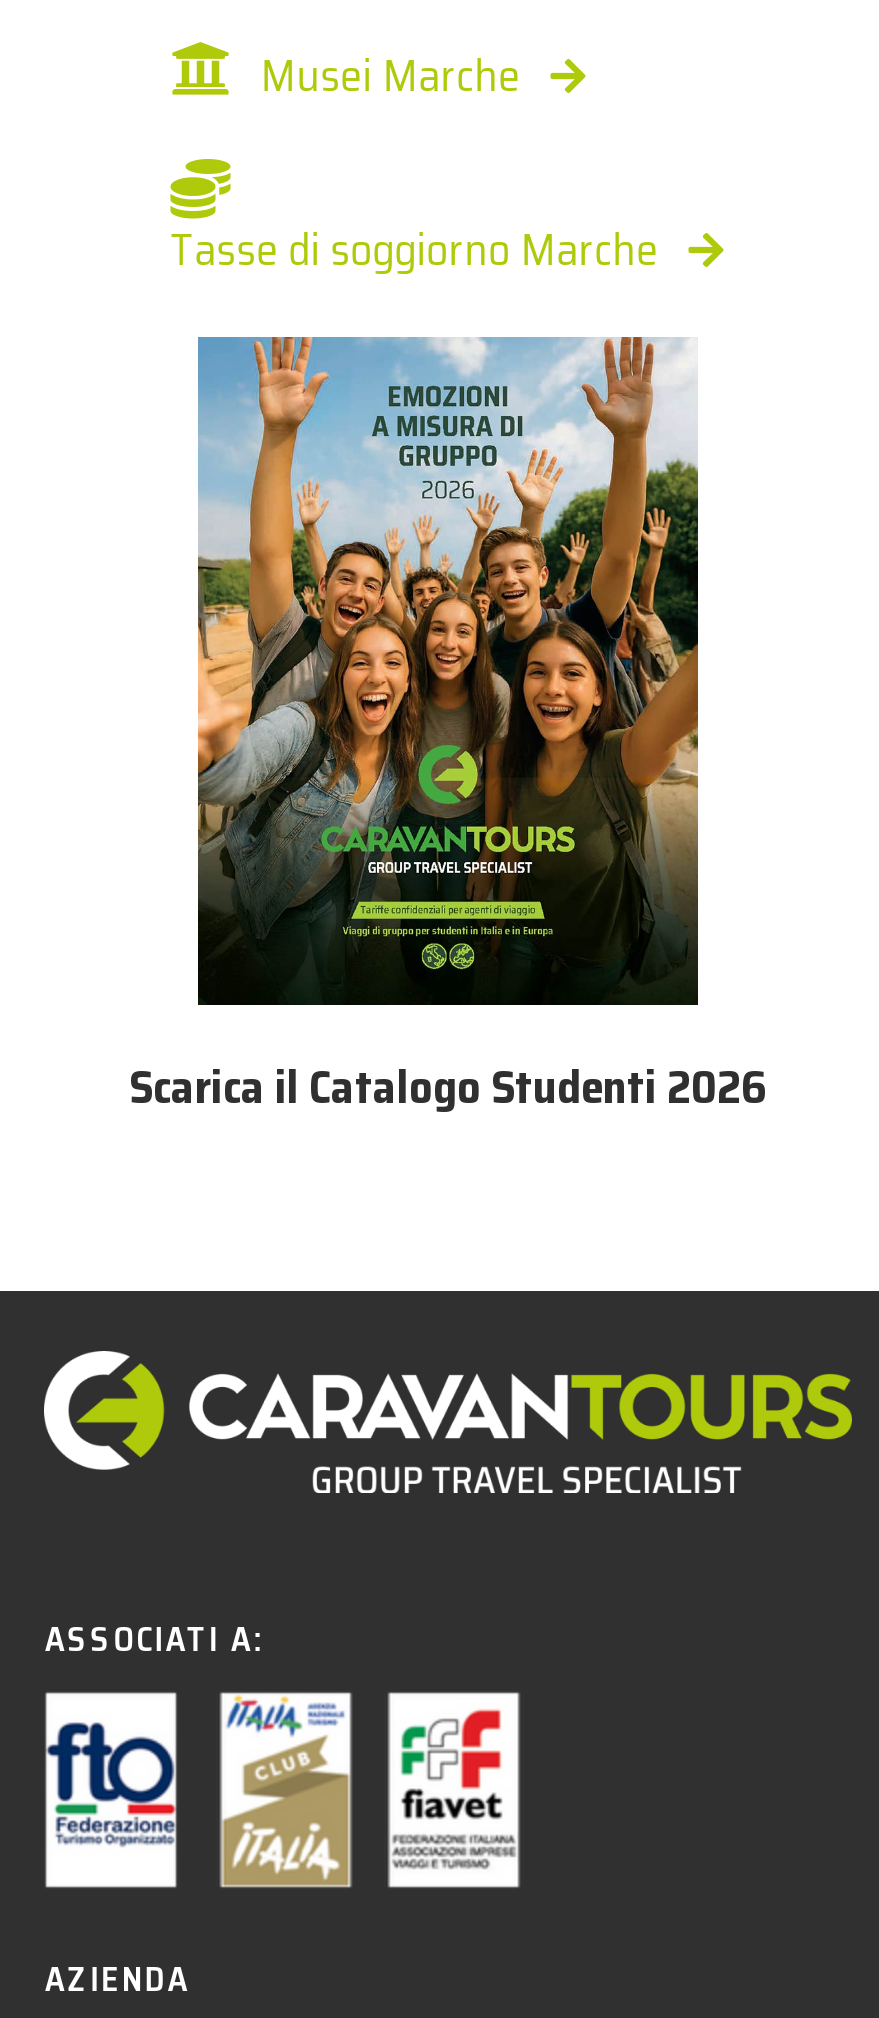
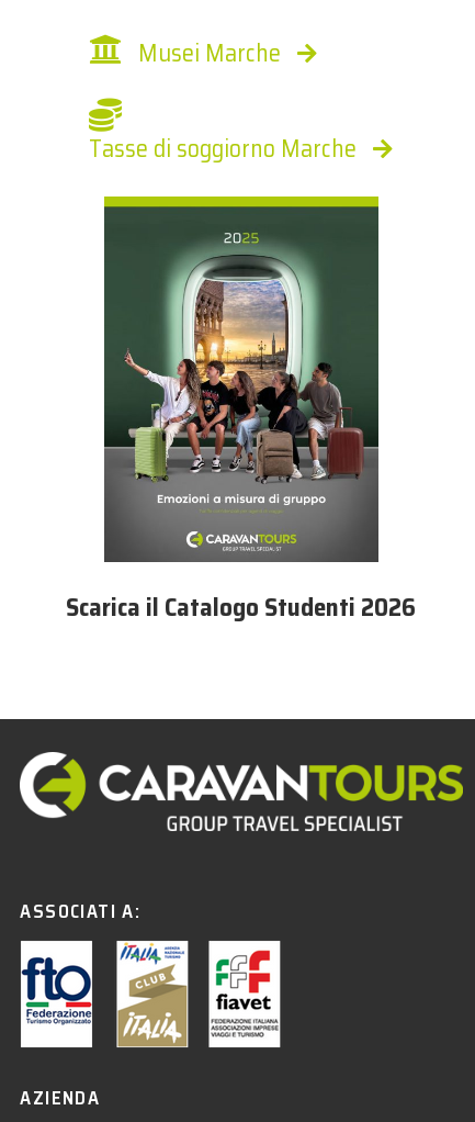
[196,335,700,1005] [image] -> [103,195,380,563] [image]

